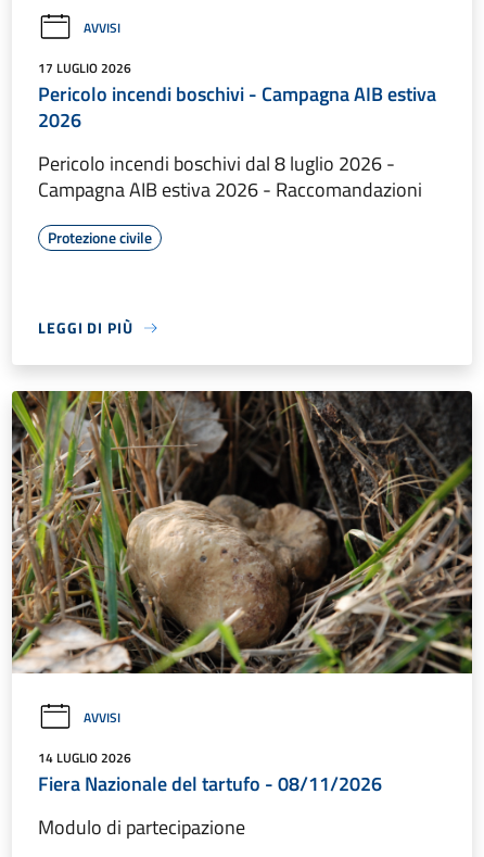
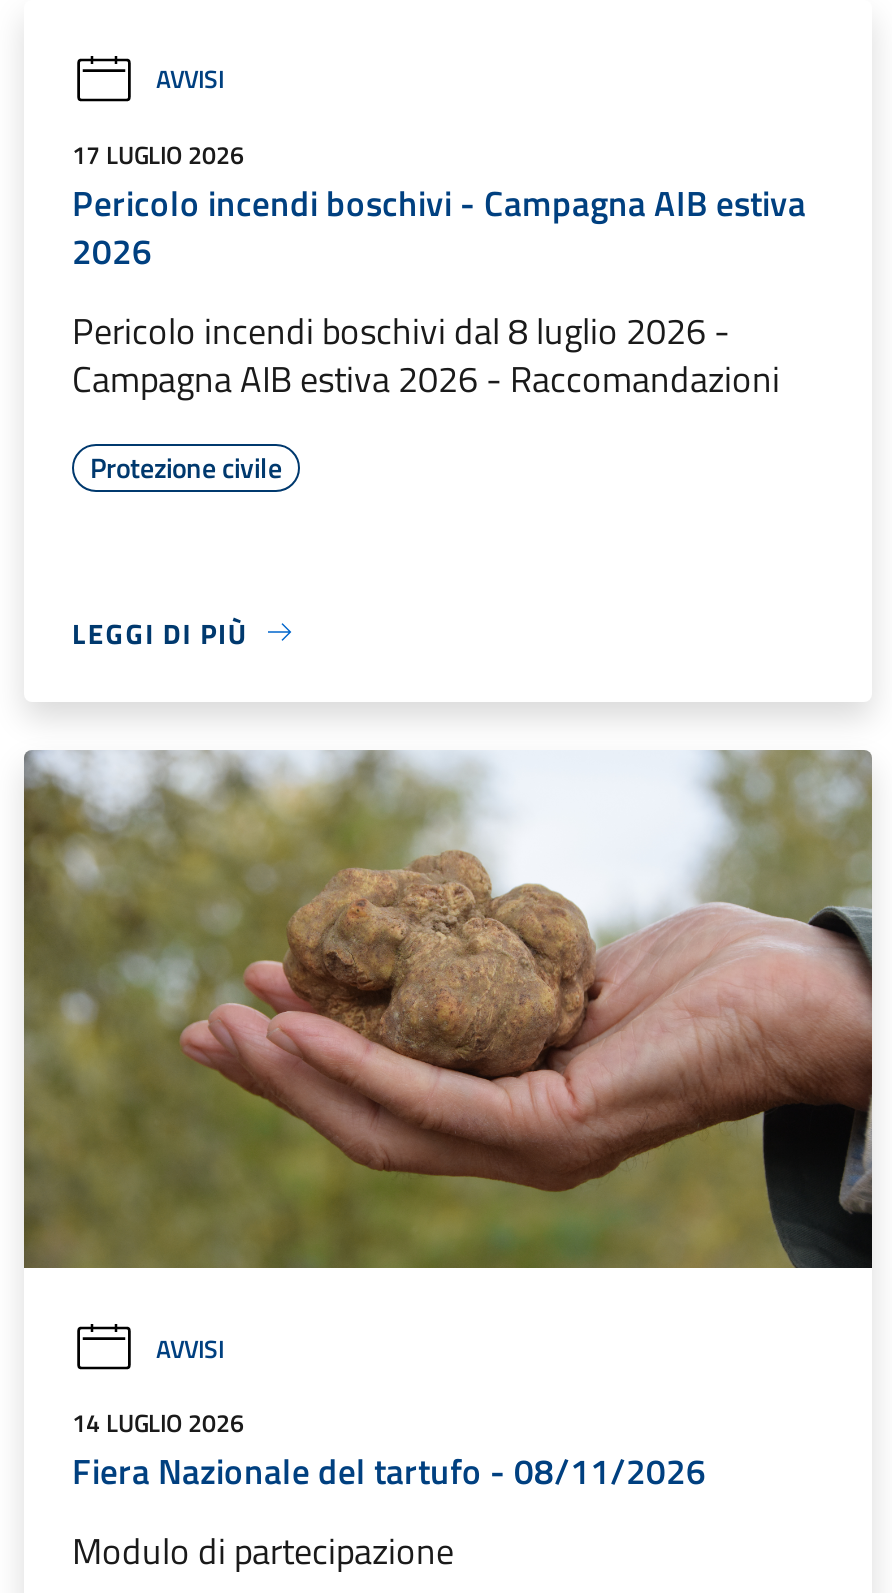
[11,390,473,675] [image] -> [22,748,874,1270] [image]

